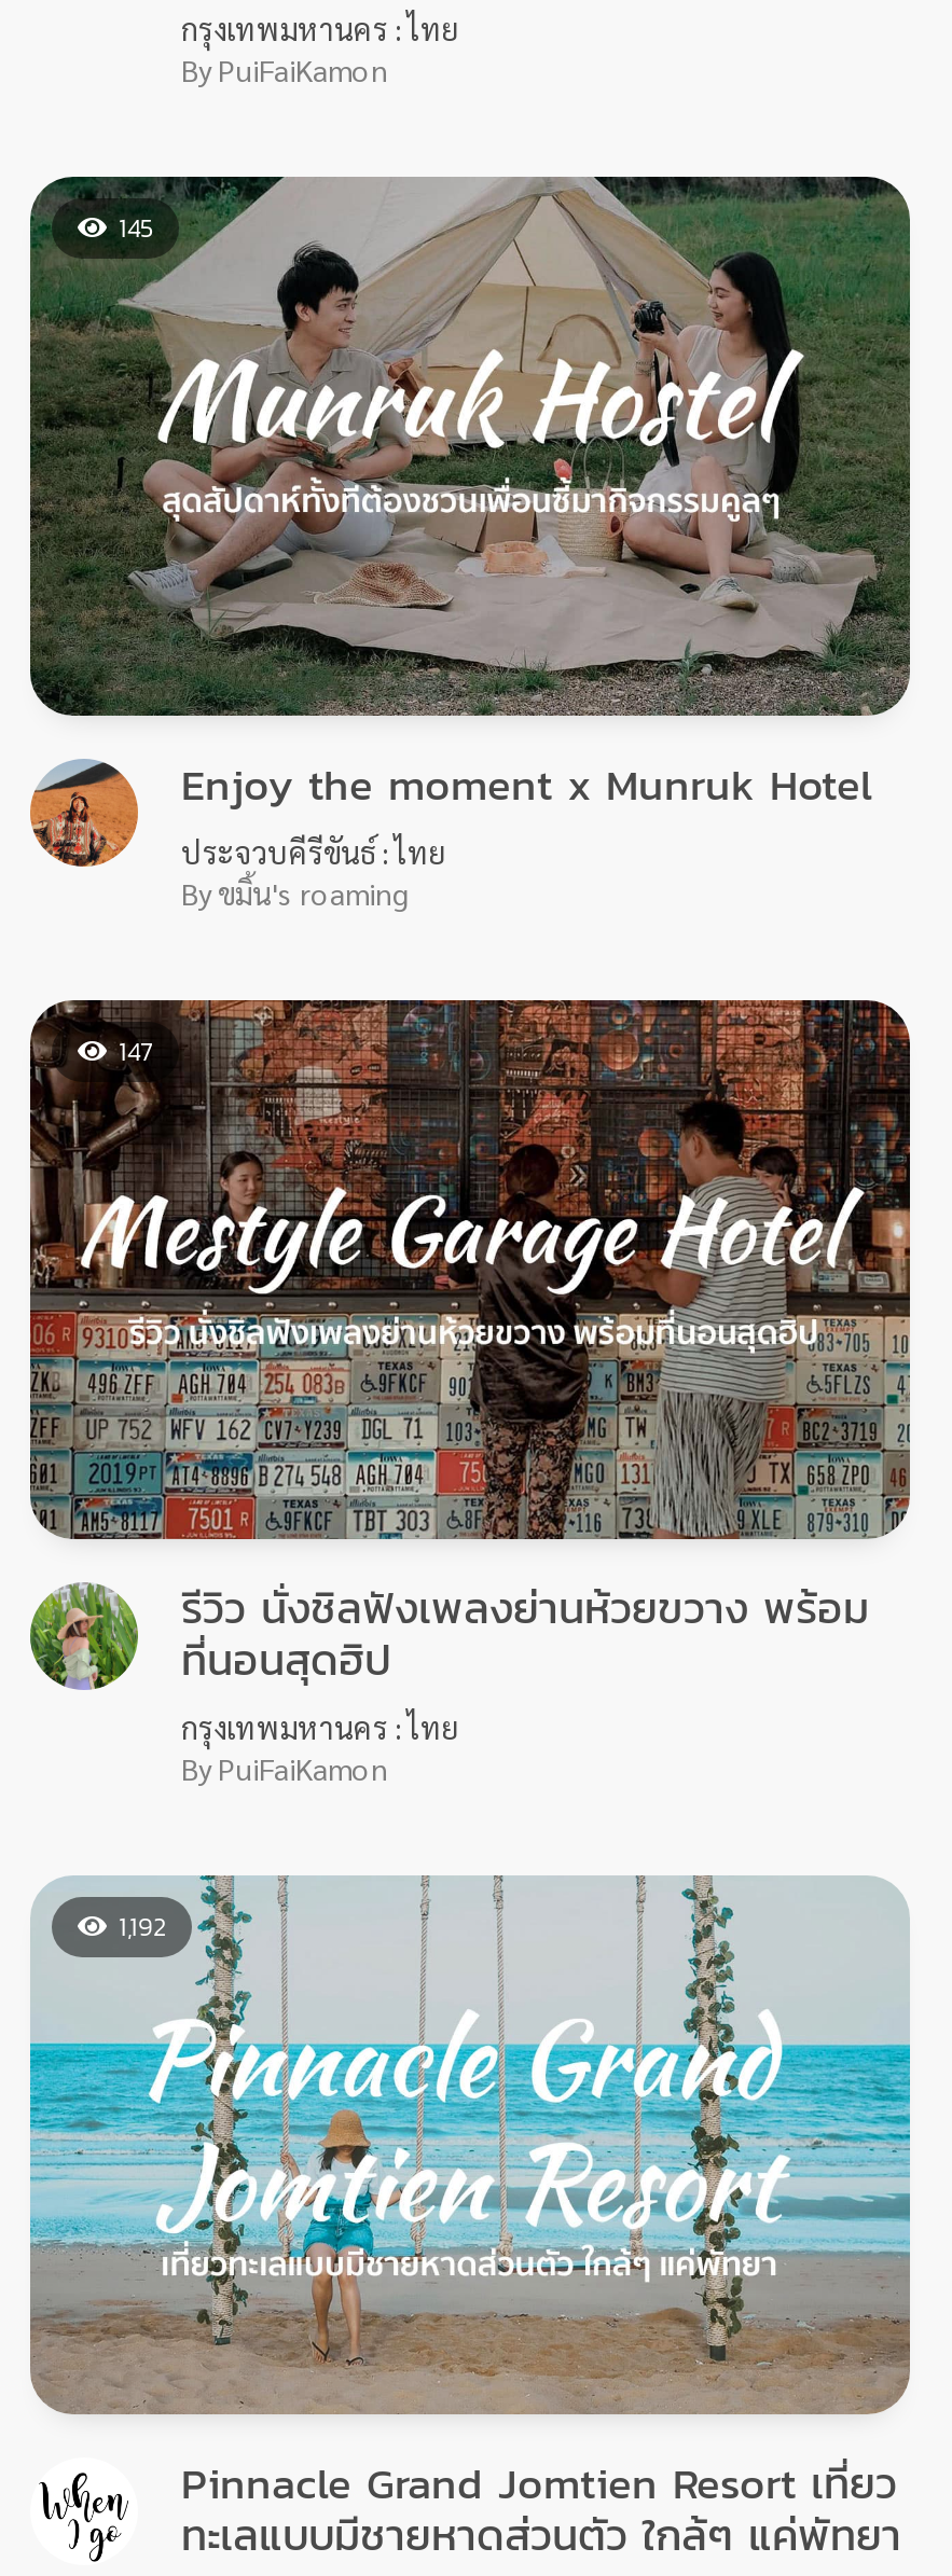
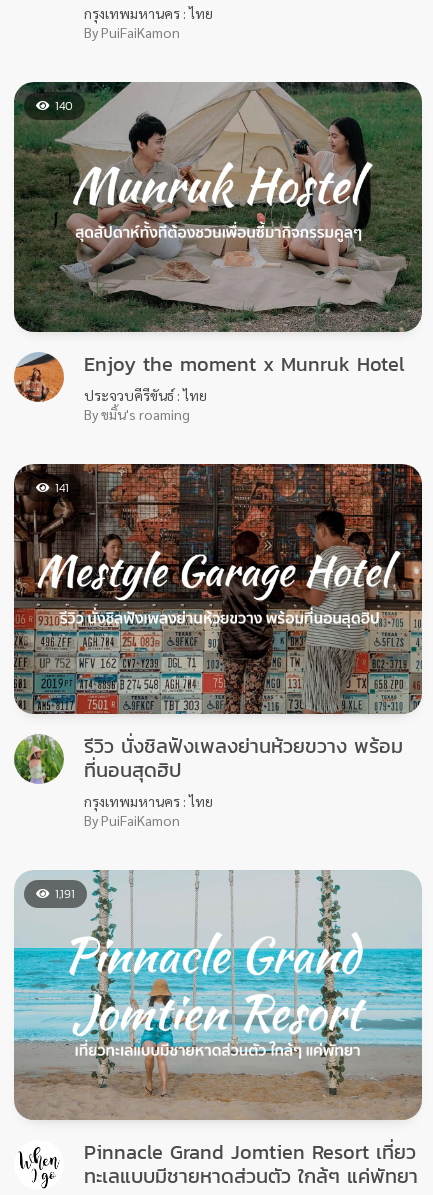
[119,209,153,248] 145 -> [55,97,73,115] 140
[119,1033,153,1071] 147 -> [55,479,69,497] 141
[119,1908,166,1947] 1,192 -> [55,885,75,903] 1,191

